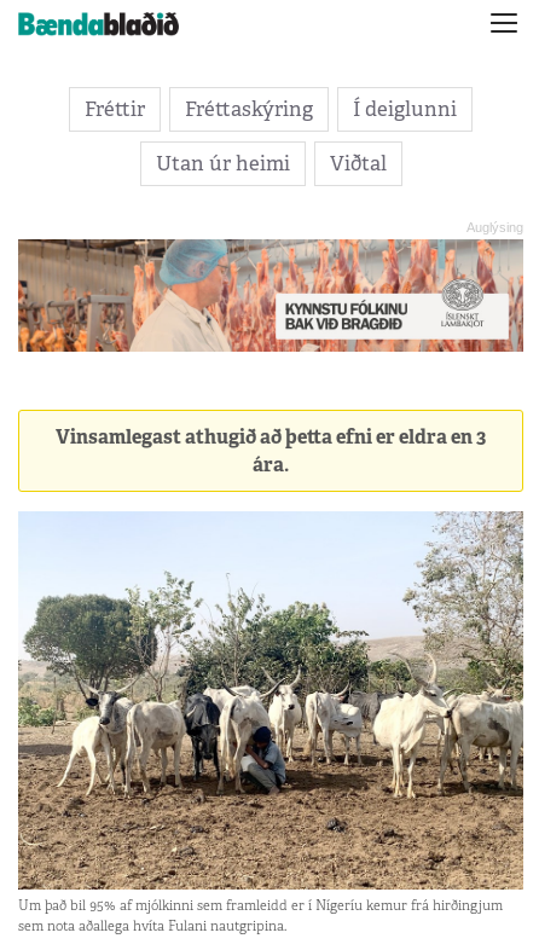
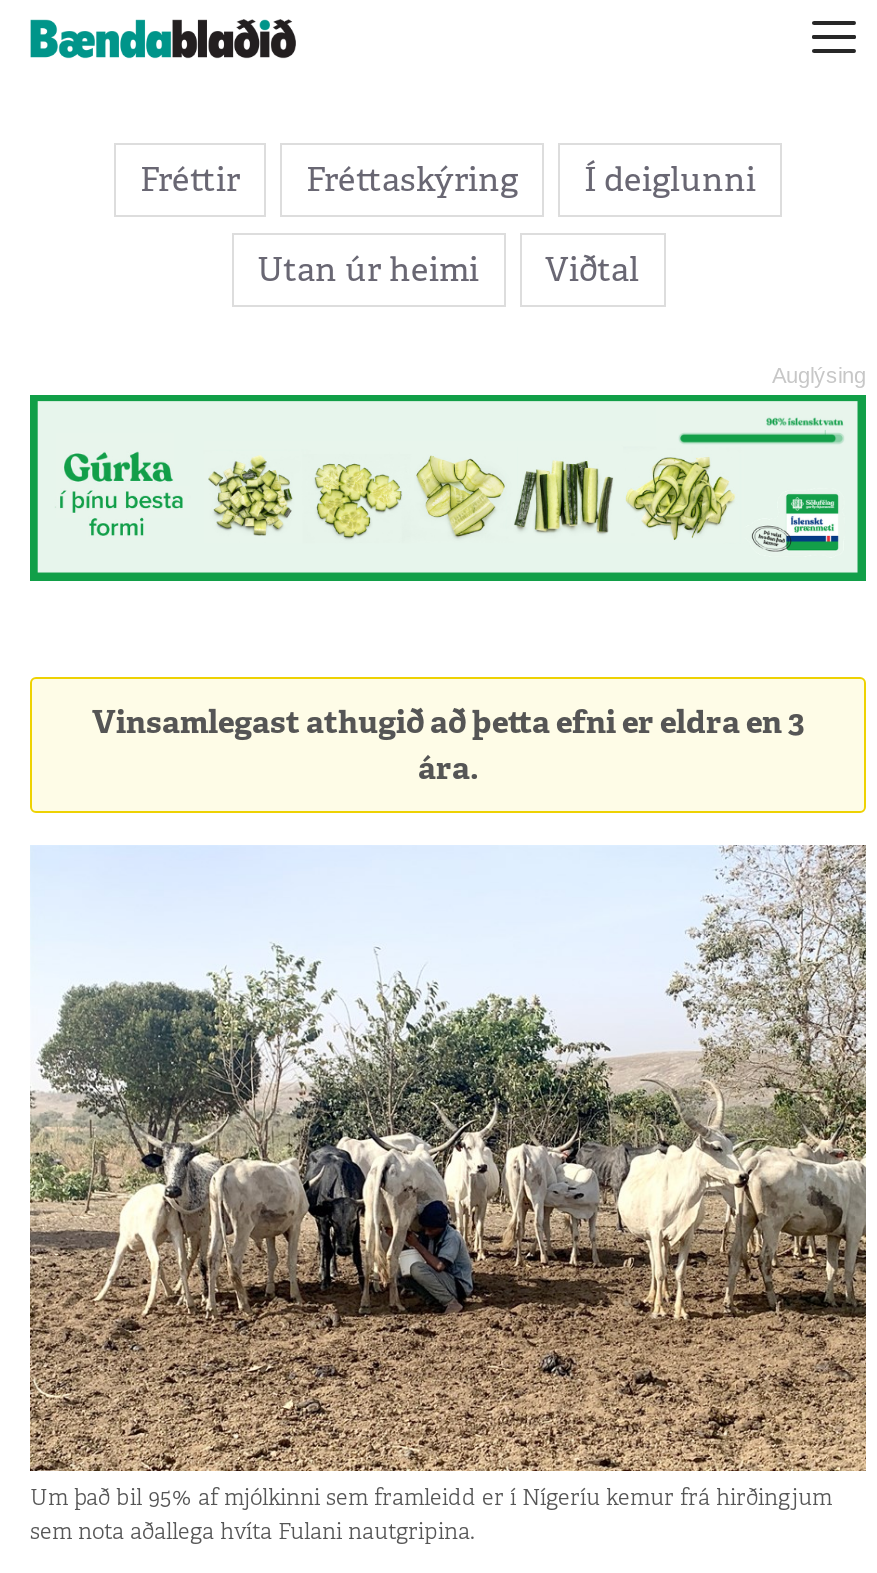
[17,238,524,353] [image] -> [28,393,868,583] [image]

